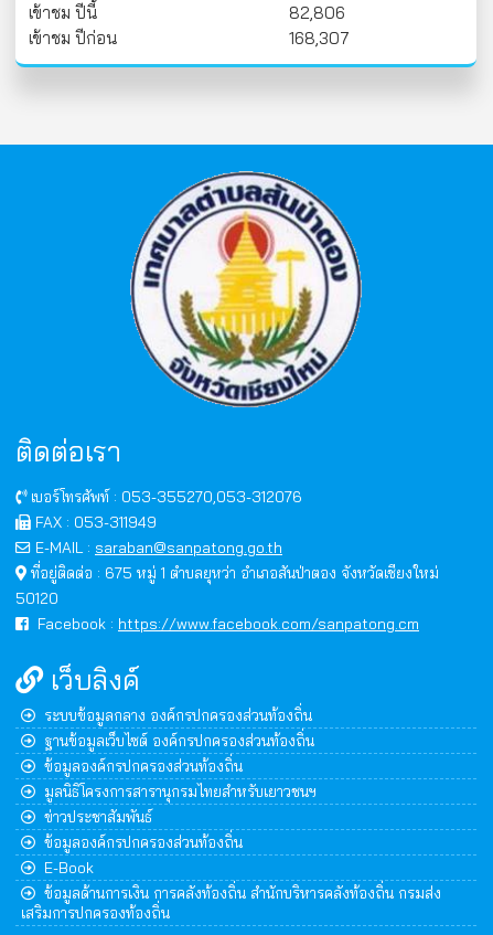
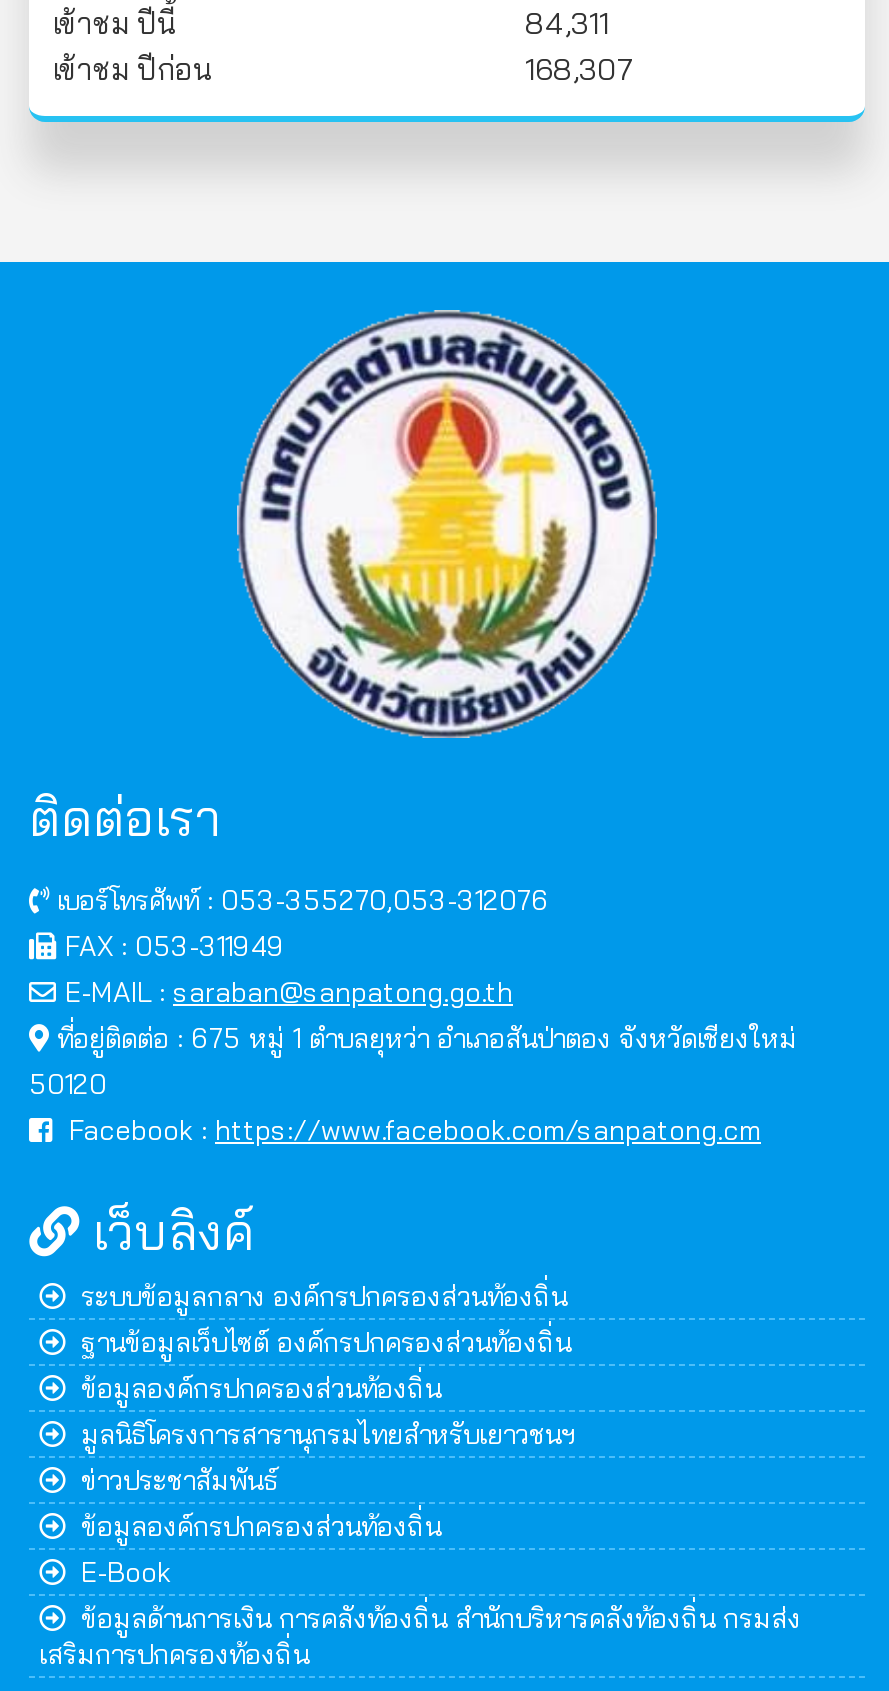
[289,2,345,23] 82,806 -> [525,4,609,42] 84,311

